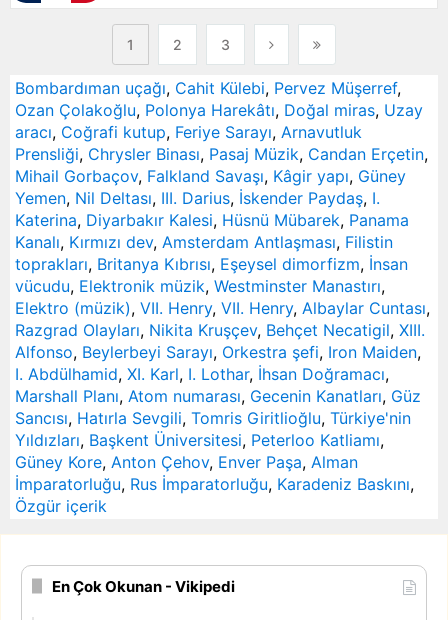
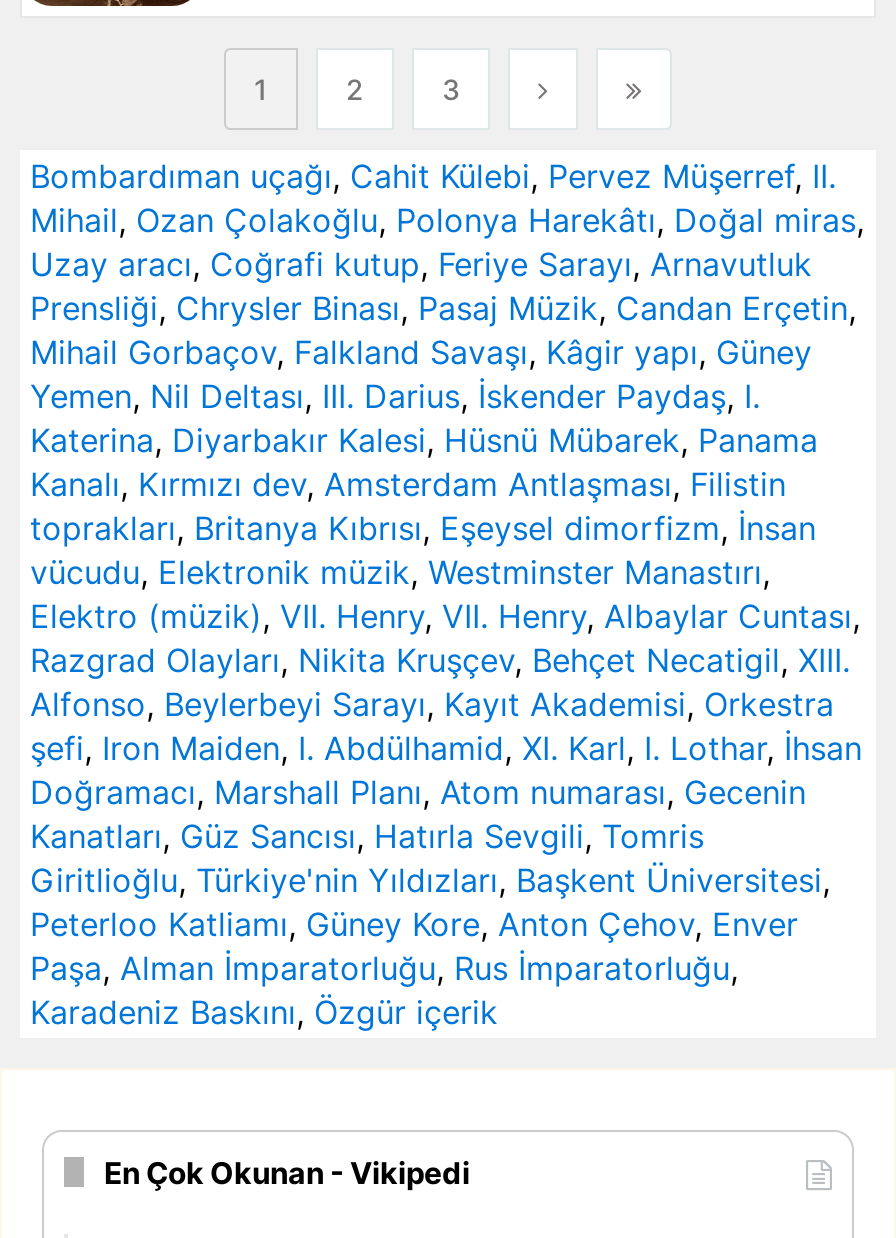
[15,78,423,142] Bombardıman uçağı, Cahit Külebi, Pervez Müşerref, | Ozan Çolakoğlu, Polonya Harekâtı, Doğal miras, Uzay | aracı, Coğrafi kutup, Feriye Sarayı, Arnavutluk -> [30,156,864,284] Bombardıman uçağı, Cahit Külebi, Pervez Müşerref, II. | Mihail, Ozan Çolakoğlu, Polonya Harekâtı, Doğal miras, | Uzay aracı, Coğrafi kutup, Feriye Sarayı, Arnavutluk
[15,342,421,516] Alfonso, Beylerbeyi Sarayı, Orkestra şefi, Iron Maiden, | I. Abdülhamid, XI. Karl, I. Lothar, İhsan Doğramacı, | Marshall Planı, Atom numarası, Gecenin Kanatları, Güz | Sancısı, Hatırla Sevgili, Tomris Giritlioğlu, Türkiye'nin | Yıldızları, Başkent Üniversitesi, Peterloo Katliamı, | Güney Kore, Anton Çehov, Enver Paşa, Alman | İmparatorluğu, Rus İmparatorluğu, Karadeniz Baskını, | Özgür içerik -> [30,684,862,1032] Alfonso, Beylerbeyi Sarayı, Kayıt Akademisi, Orkestra | şefi, Iron Maiden, I. Abdülhamid, XI. Karl, I. Lothar, İhsan | Doğramacı, Marshall Planı, Atom numarası, Gecenin | Kanatları, Güz Sancısı, Hatırla Sevgili, Tomris | Giritlioğlu, Türkiye'nin Yıldızları, Başkent Üniversitesi, | Peterloo Katliamı, Güney Kore, Anton Çehov, Enver | Paşa, Alman İmparatorluğu, Rus İmparatorluğu, | Karadeniz Baskını, Özgür içerik

